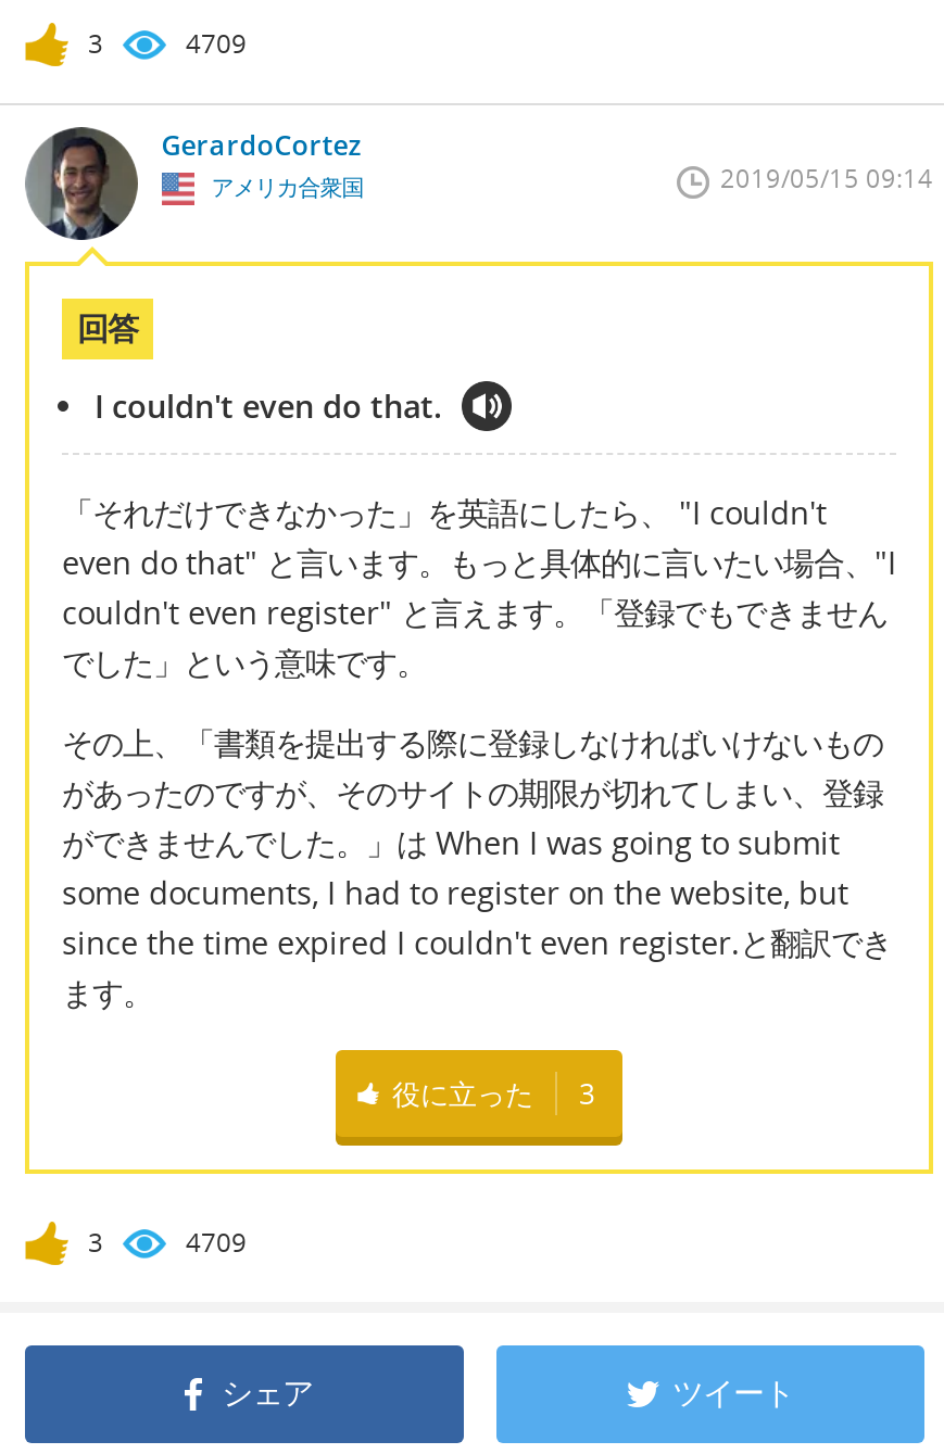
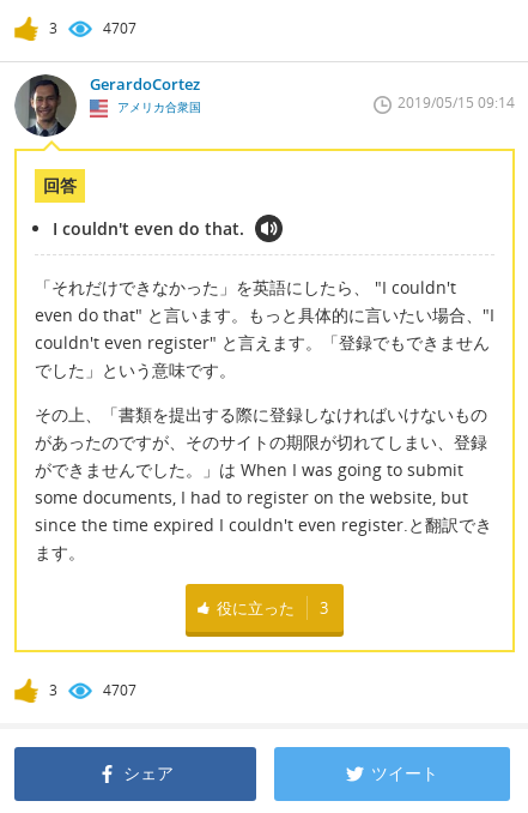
[186,25,247,62] 4709 -> [103,18,136,39] 4707
[186,1223,247,1260] 4709 -> [103,679,136,700] 4707

